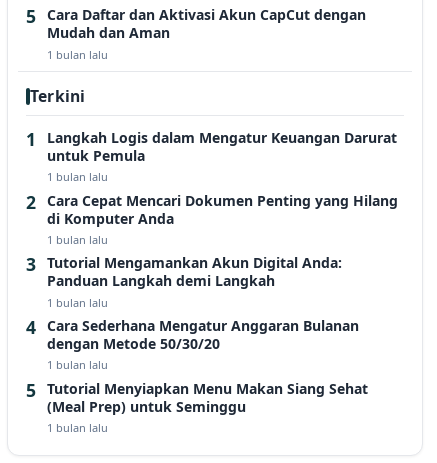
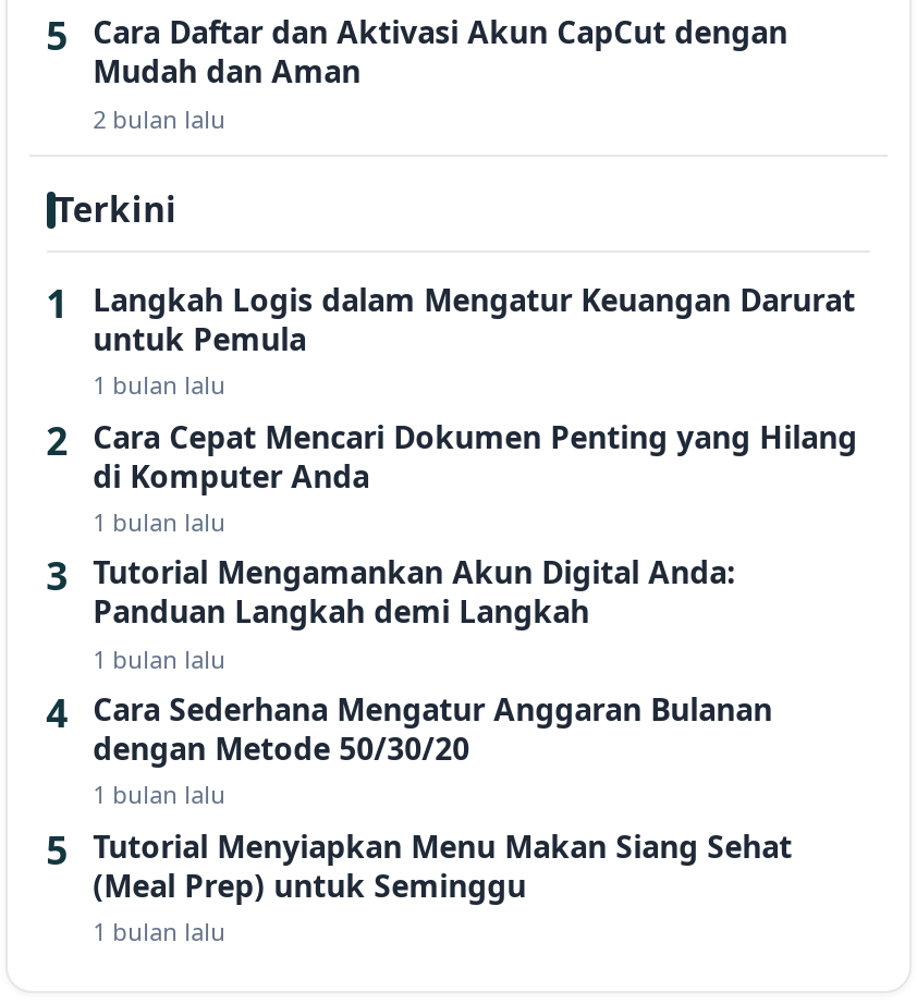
[47,46,108,61] 1 bulan lalu -> [93,101,226,134] 2 bulan lalu

